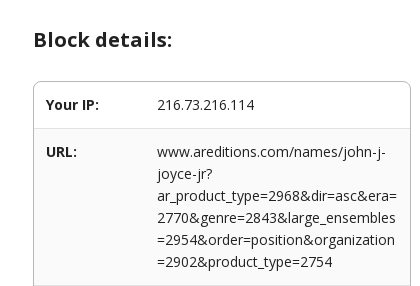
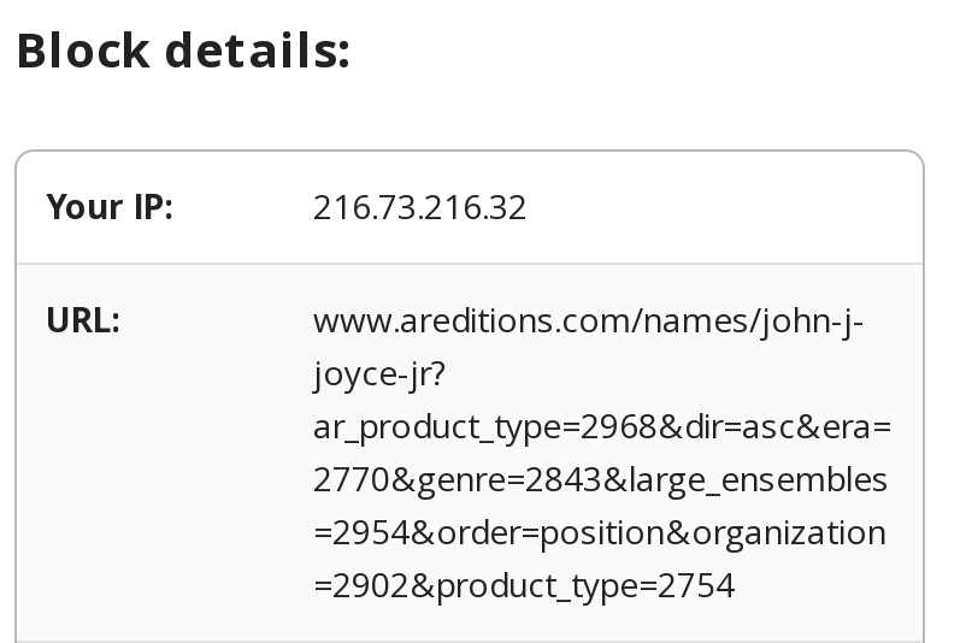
[157,95,254,114] 216.73.216.114 -> [313,183,528,229] 216.73.216.32

